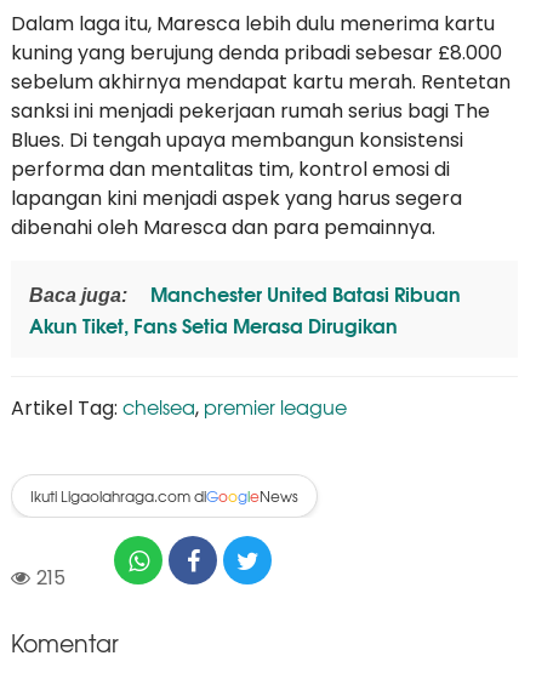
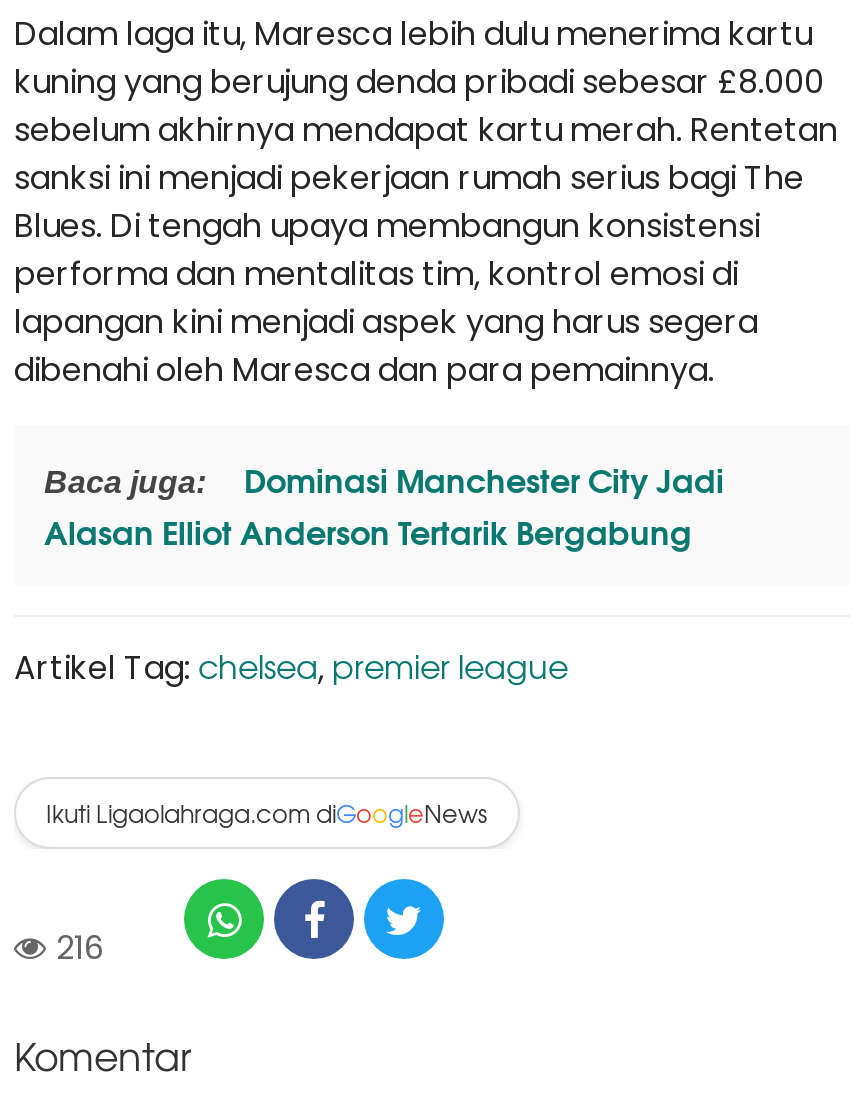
[29,278,461,340] Manchester United Batasi Ribuan | Akun Tiket, Fans Setia Merasa Dirugikan -> [44,453,724,555] Dominasi Manchester City Jadi | Alasan Elliot Anderson Tertarik Bergabung
[36,568,65,587] 215 -> [56,931,104,963] 216

